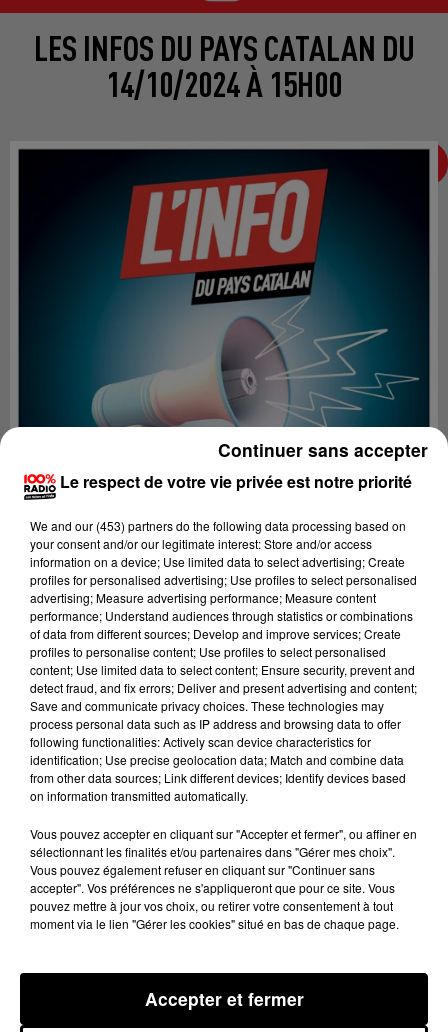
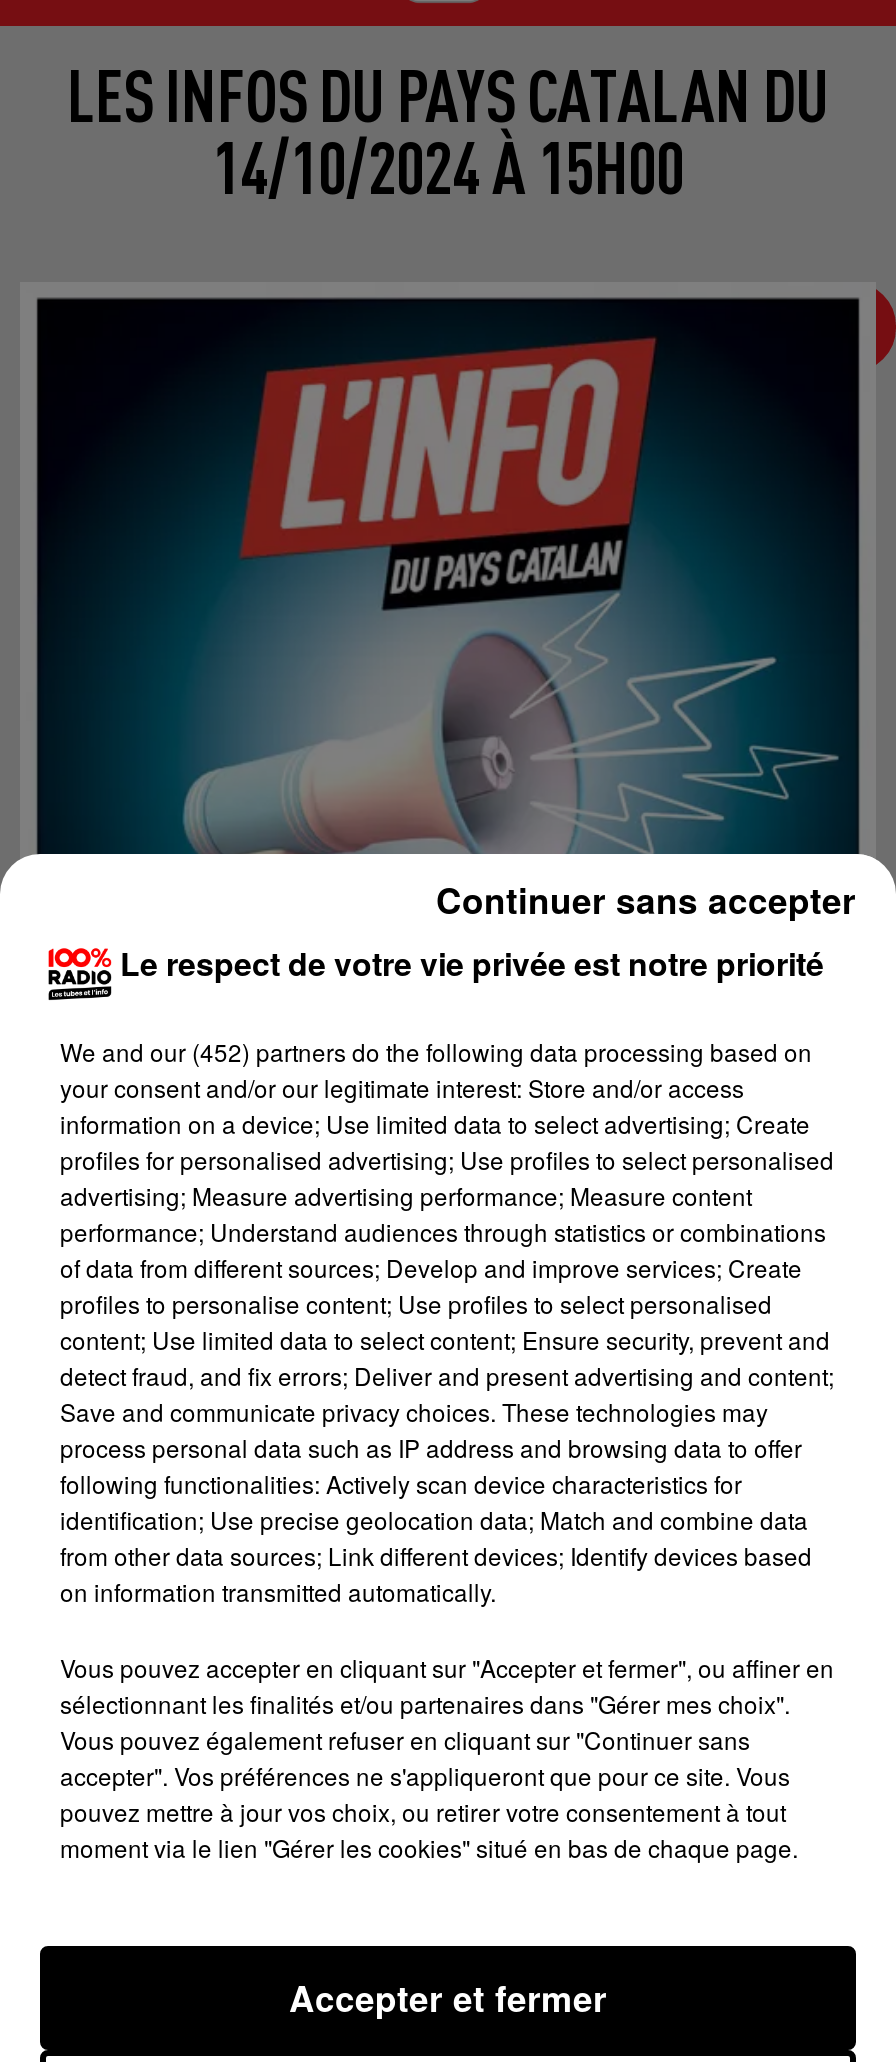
[30,517,406,534] We and our (453) partners do the following data processing based on -> [60,1034,812,1068] We and our (452) partners do the following data processing based on

